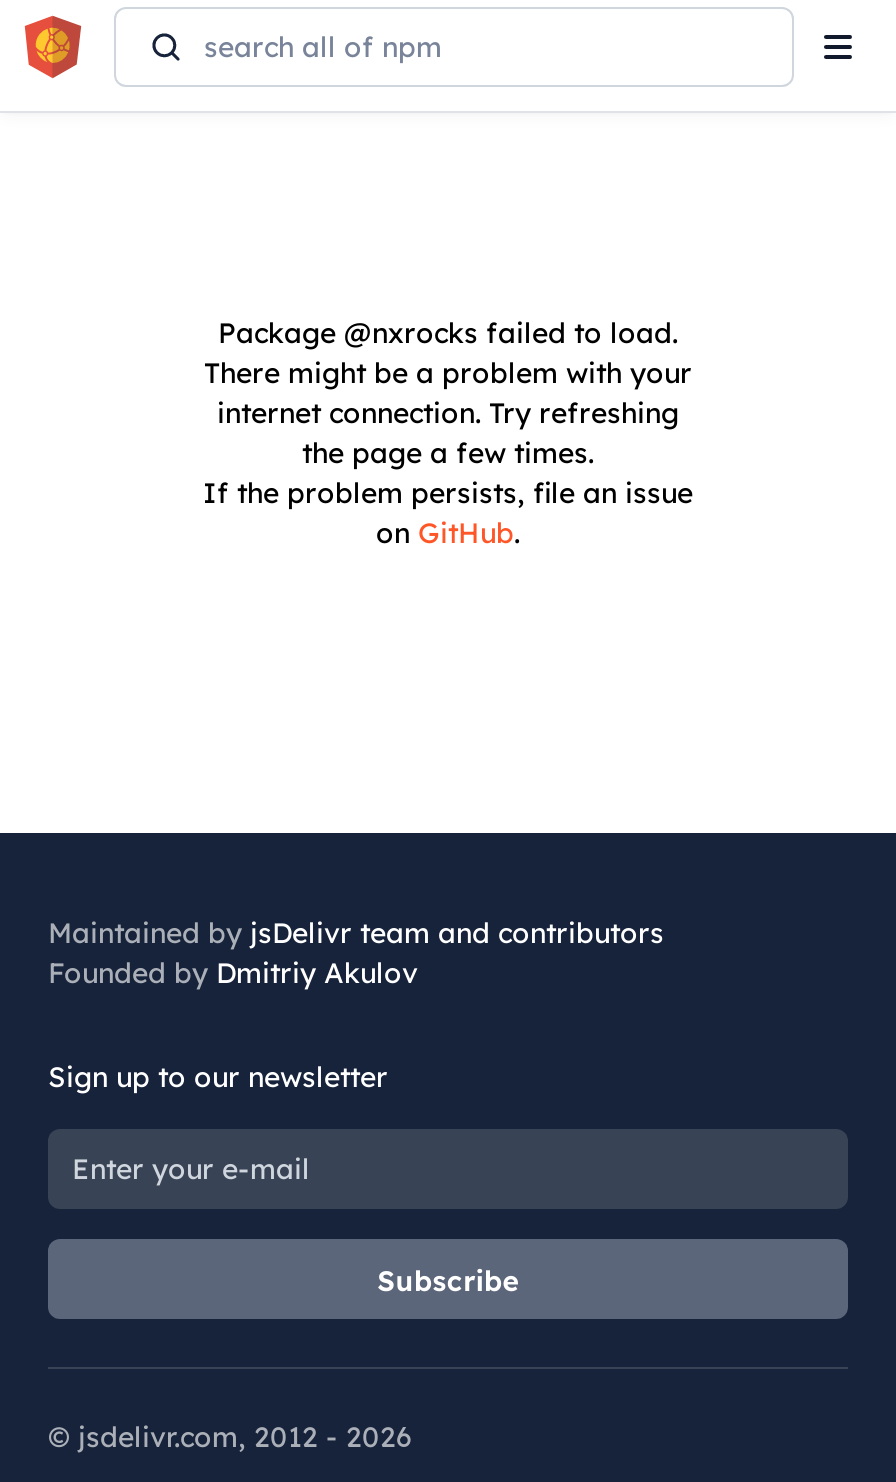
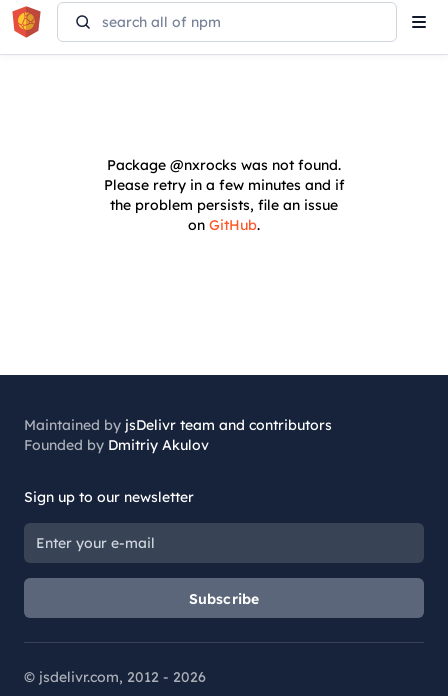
[203,315,693,511] Package @nxrocks failed to load. | There might be a problem with your | internet connection. Try refreshing | the page a few times. | If the problem persists, file an issue -> [103,156,344,214] Package @nxrocks was not found. | Please retry in a few minutes and if | the problem persists, file an issue

